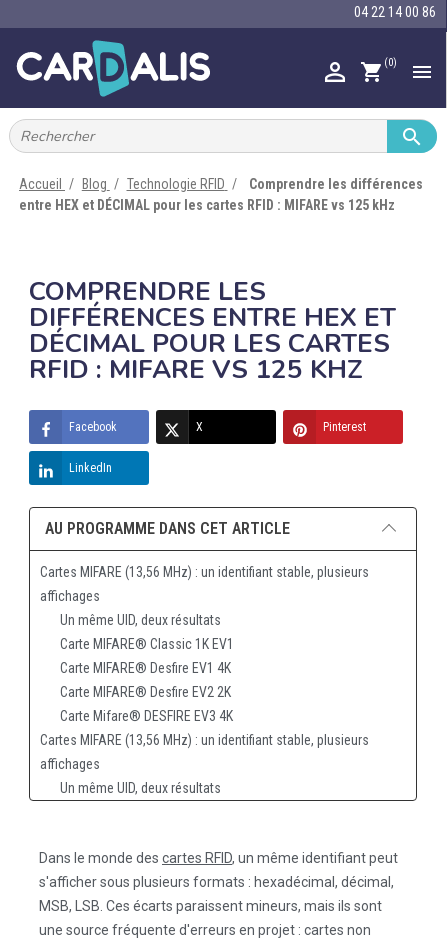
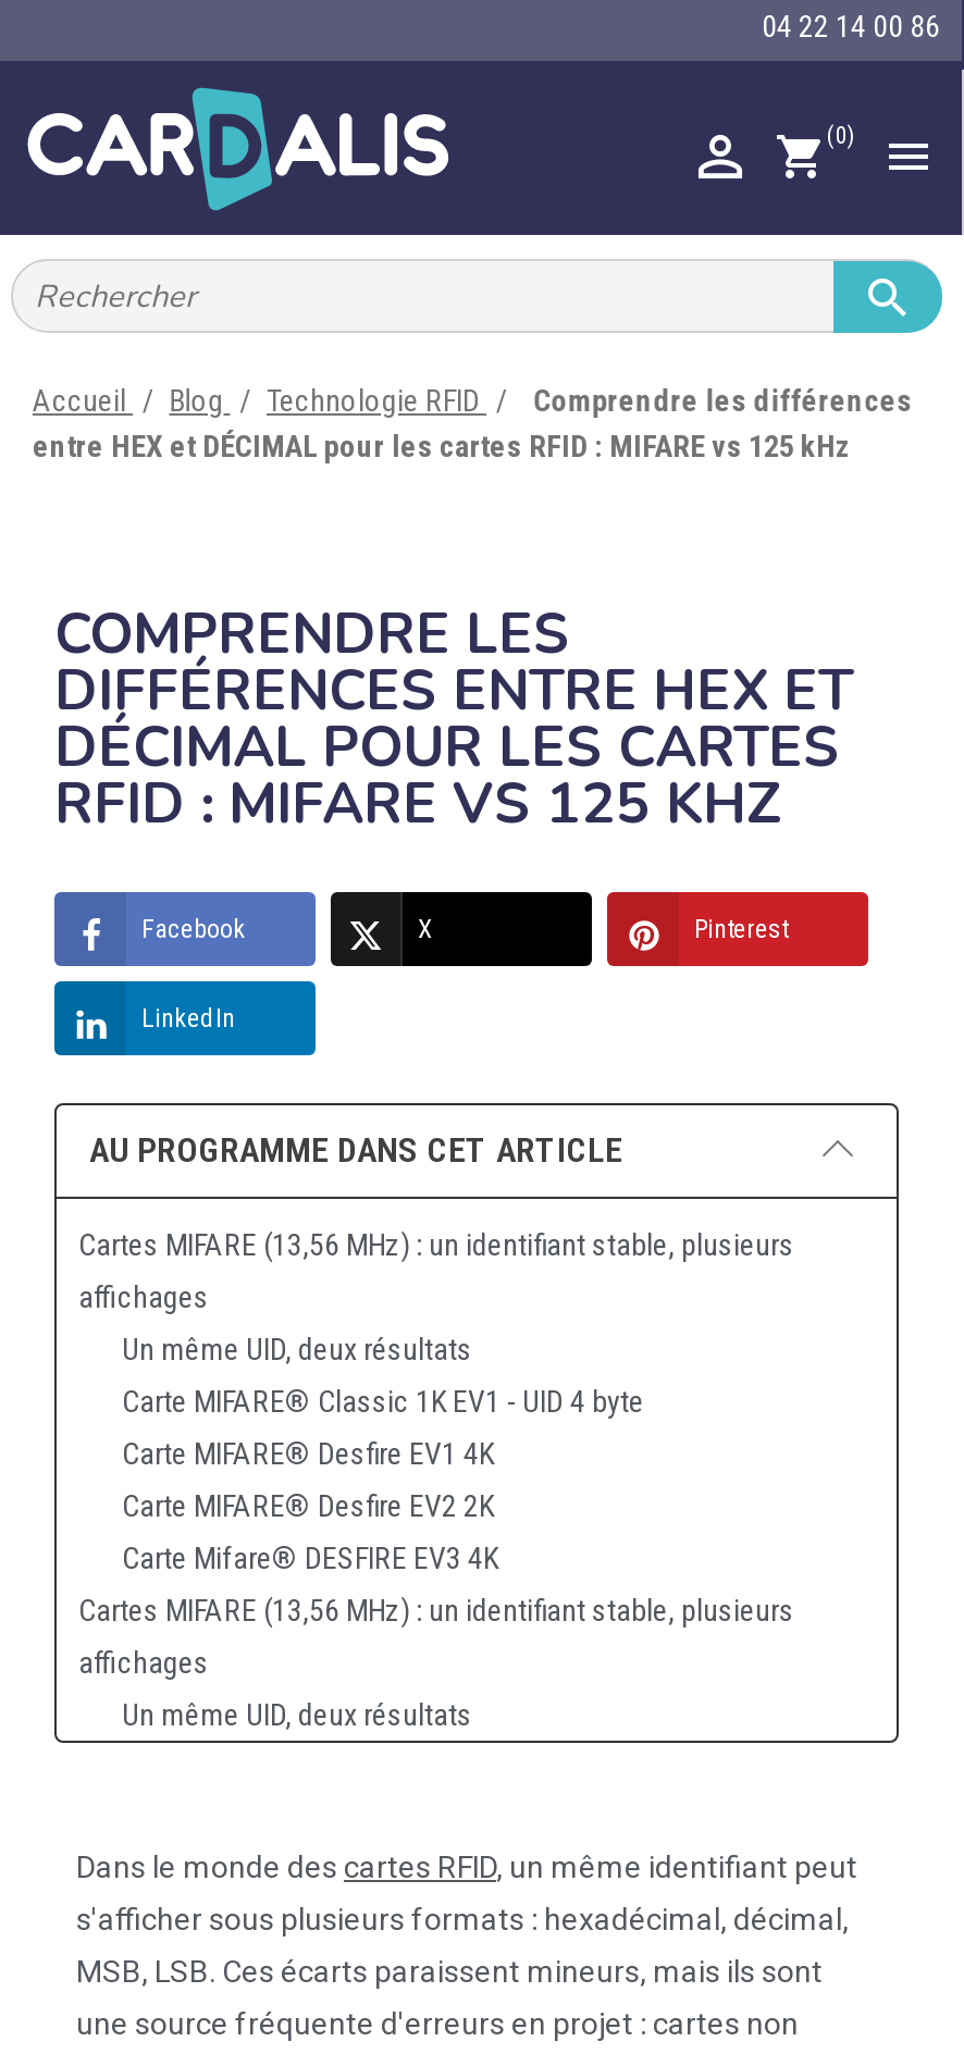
[60,636,234,652] Carte MIFARE® Classic 1K EV1 -> [122,1384,644,1419] Carte MIFARE® Classic 1K EV1 - UID 4 byte

